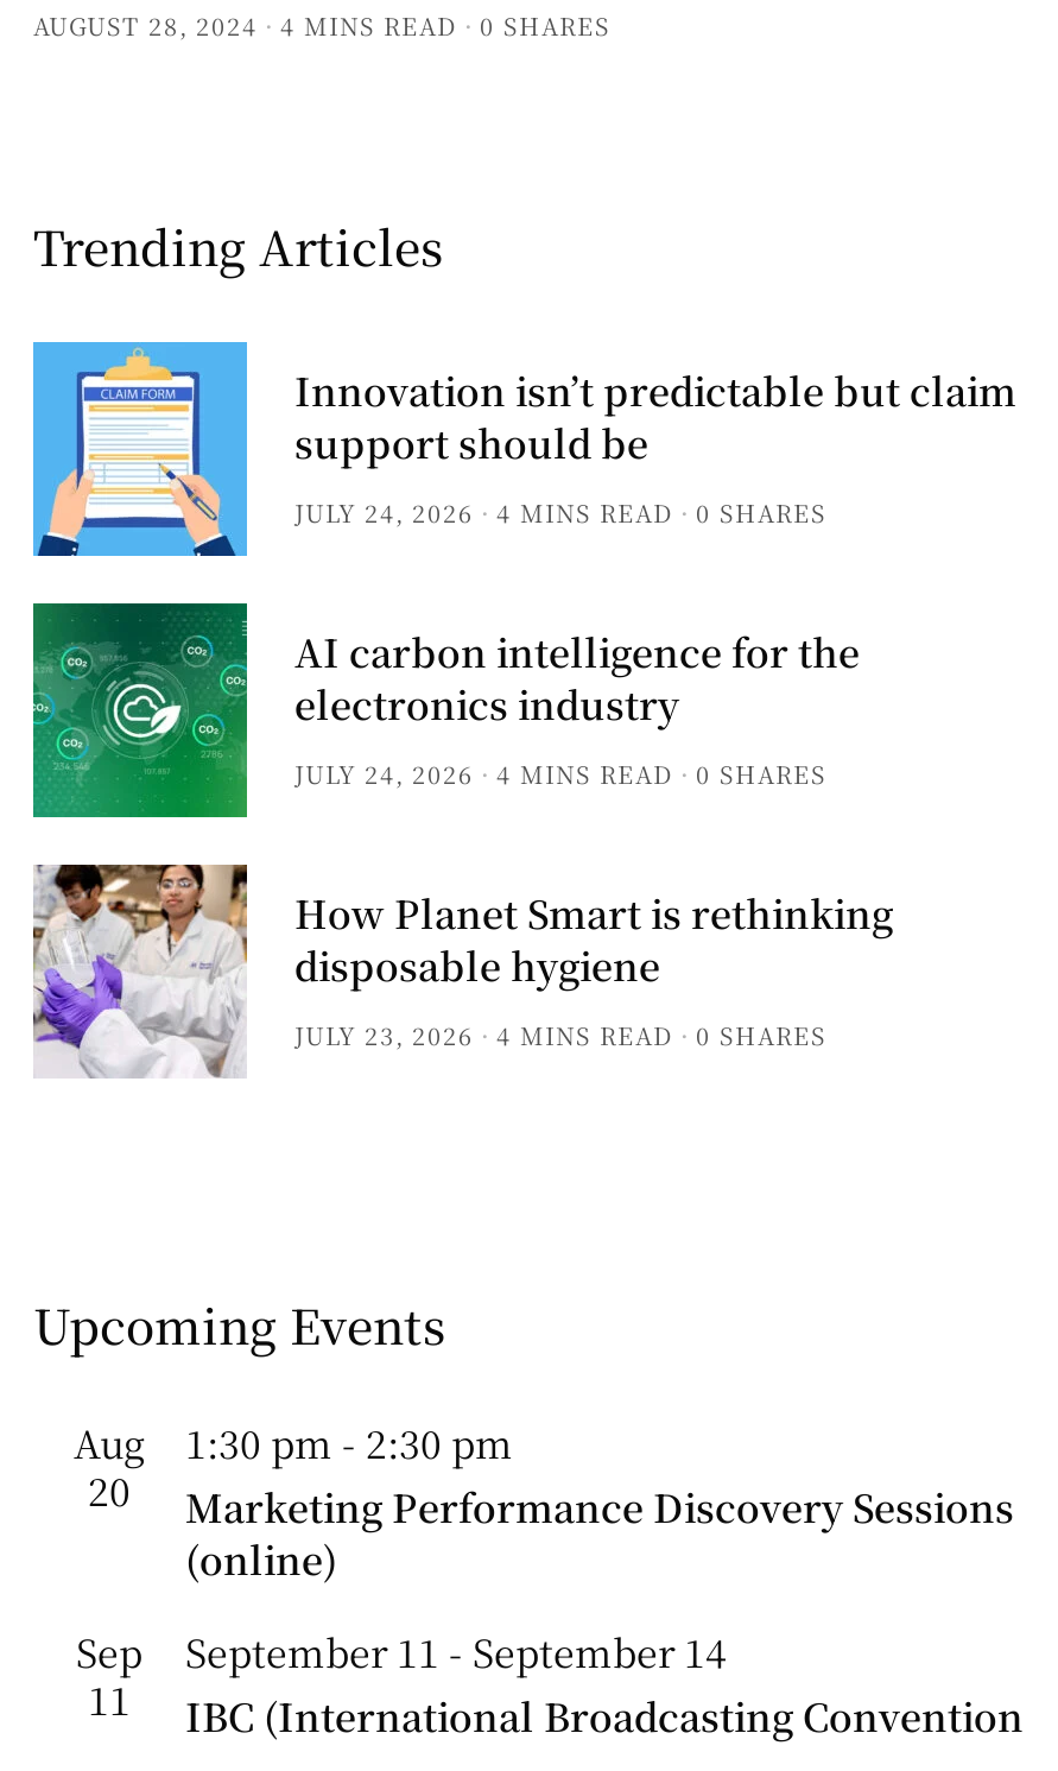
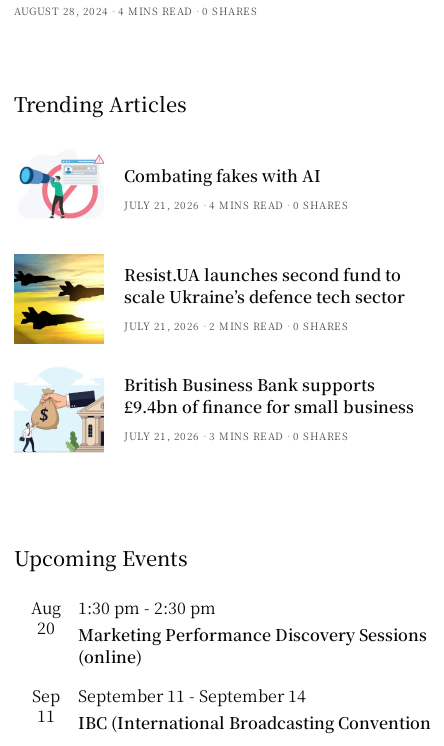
[31,340,1016,558] [image] | Innovation isn’t predictable but claim | support should be | JULY 24, 2026 -> [14,144,321,223] [image] | Combating fakes with AI | JULY 21, 2026
[31,601,860,820] [image] | AI carbon intelligence for the | electronics industry | JULY 24, 2026 | 4 MINS READ -> [13,253,405,345] [image] | Resist.UA launches second fund to | scale Ukraine’s defence tech sector | JULY 21, 2026 | 2 MINS READ
[31,862,893,1079] [image] | How Planet Smart is rethinking | disposable hygiene | JULY 23, 2026 | 4 MINS READ -> [14,364,414,453] [image] | British Business Bank supports | £9.4bn of finance for small business | JULY 21, 2026 | 3 MINS READ

